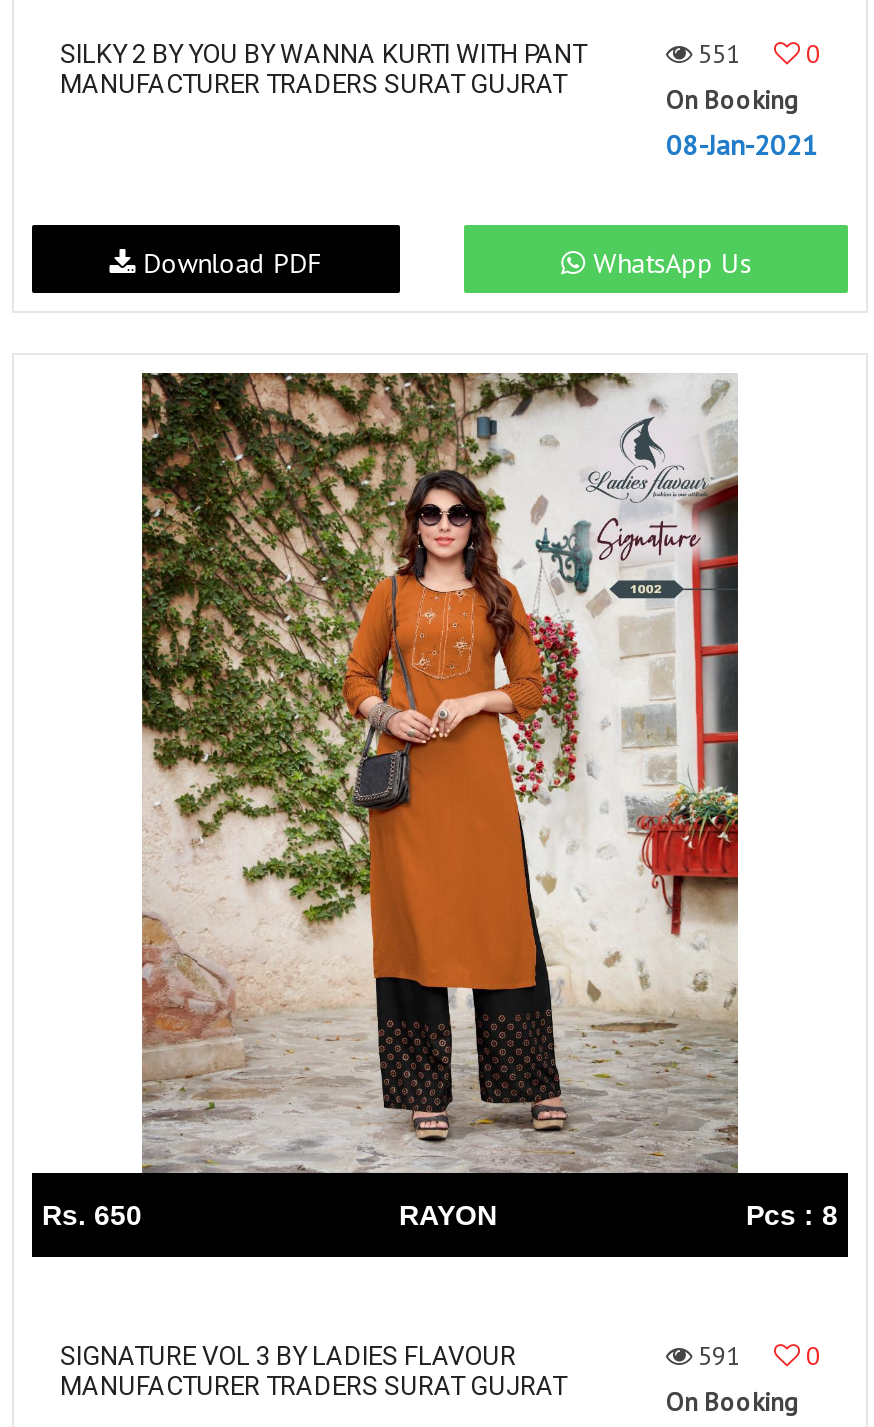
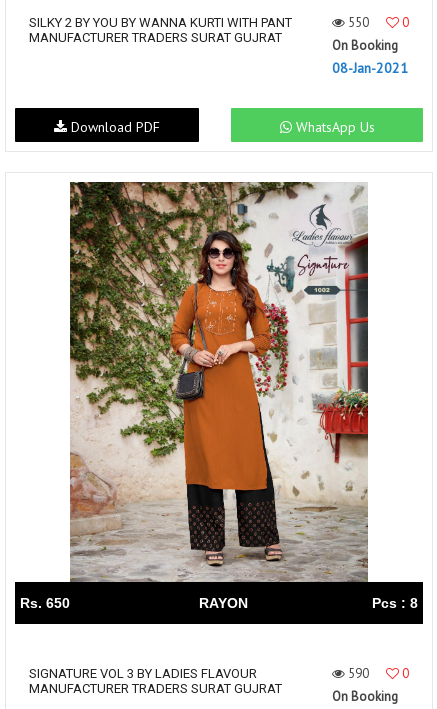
[698,36,820,70] 551 0 -> [348,13,409,30] 550 0
[698,1339,820,1373] 591 0 -> [348,665,409,682] 590 0

